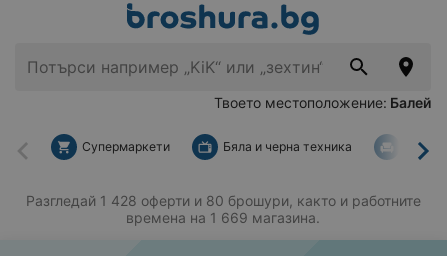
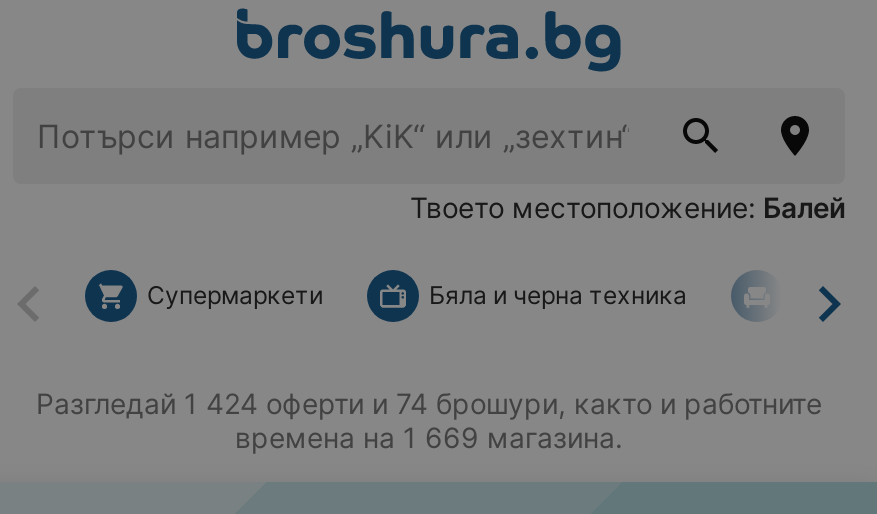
[25,192,420,209] Разгледай 1 428 оферти и 80 брошури, както и работните -> [36,386,822,420] Разгледай 1 424 оферти и 74 брошури, както и работните

